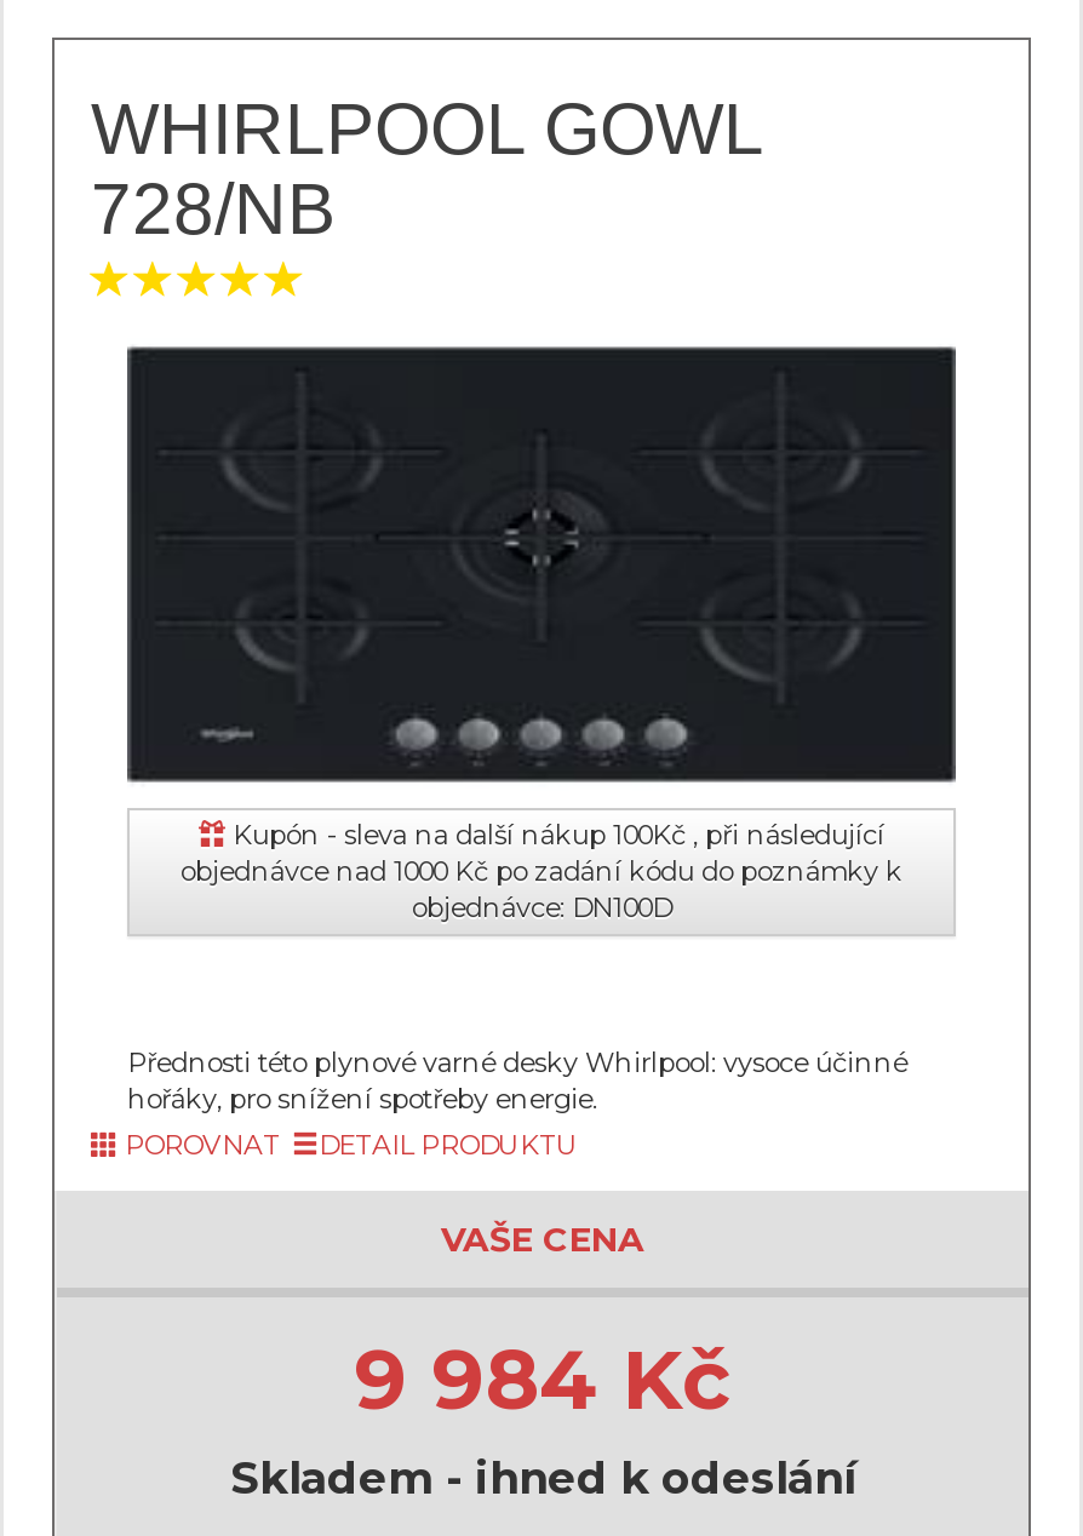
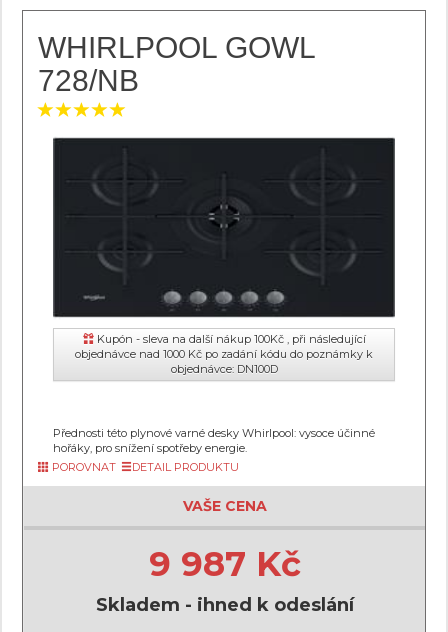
[355,1329,730,1431] 9 984 Kč -> [148,543,300,585] 9 987 Kč

